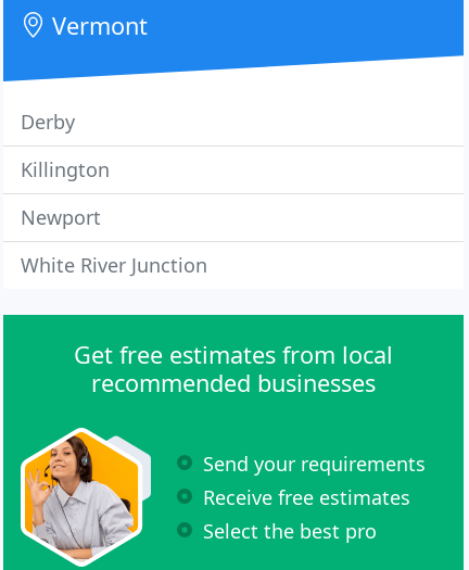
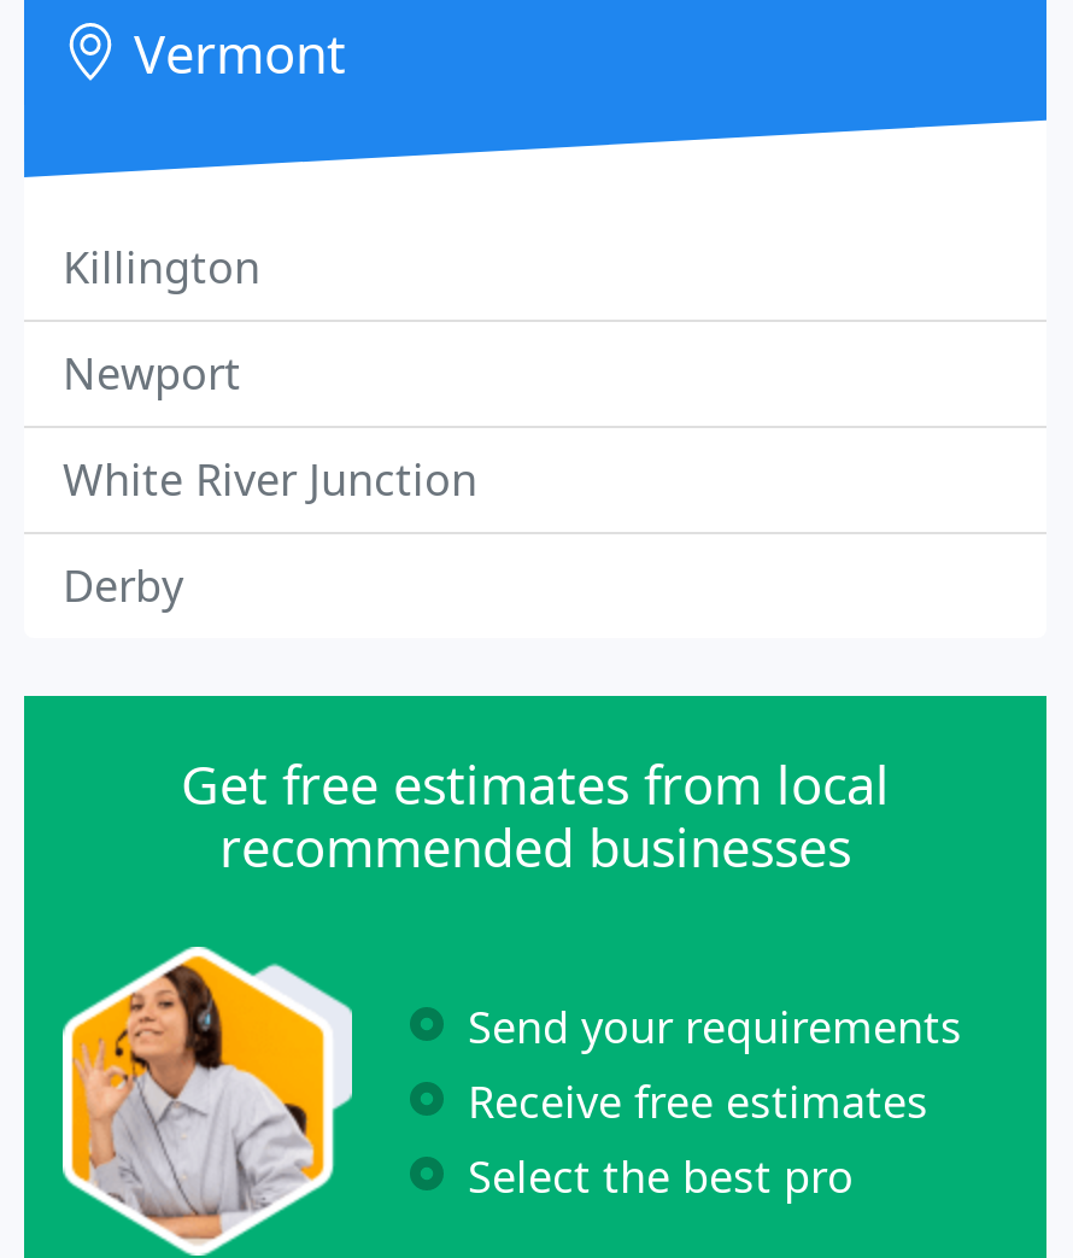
moved [21,109,75,135] -> [63,556,183,614]: Derby
moved [21,156,207,278] -> [63,238,477,508]: Killington | Newport | White River Junction

